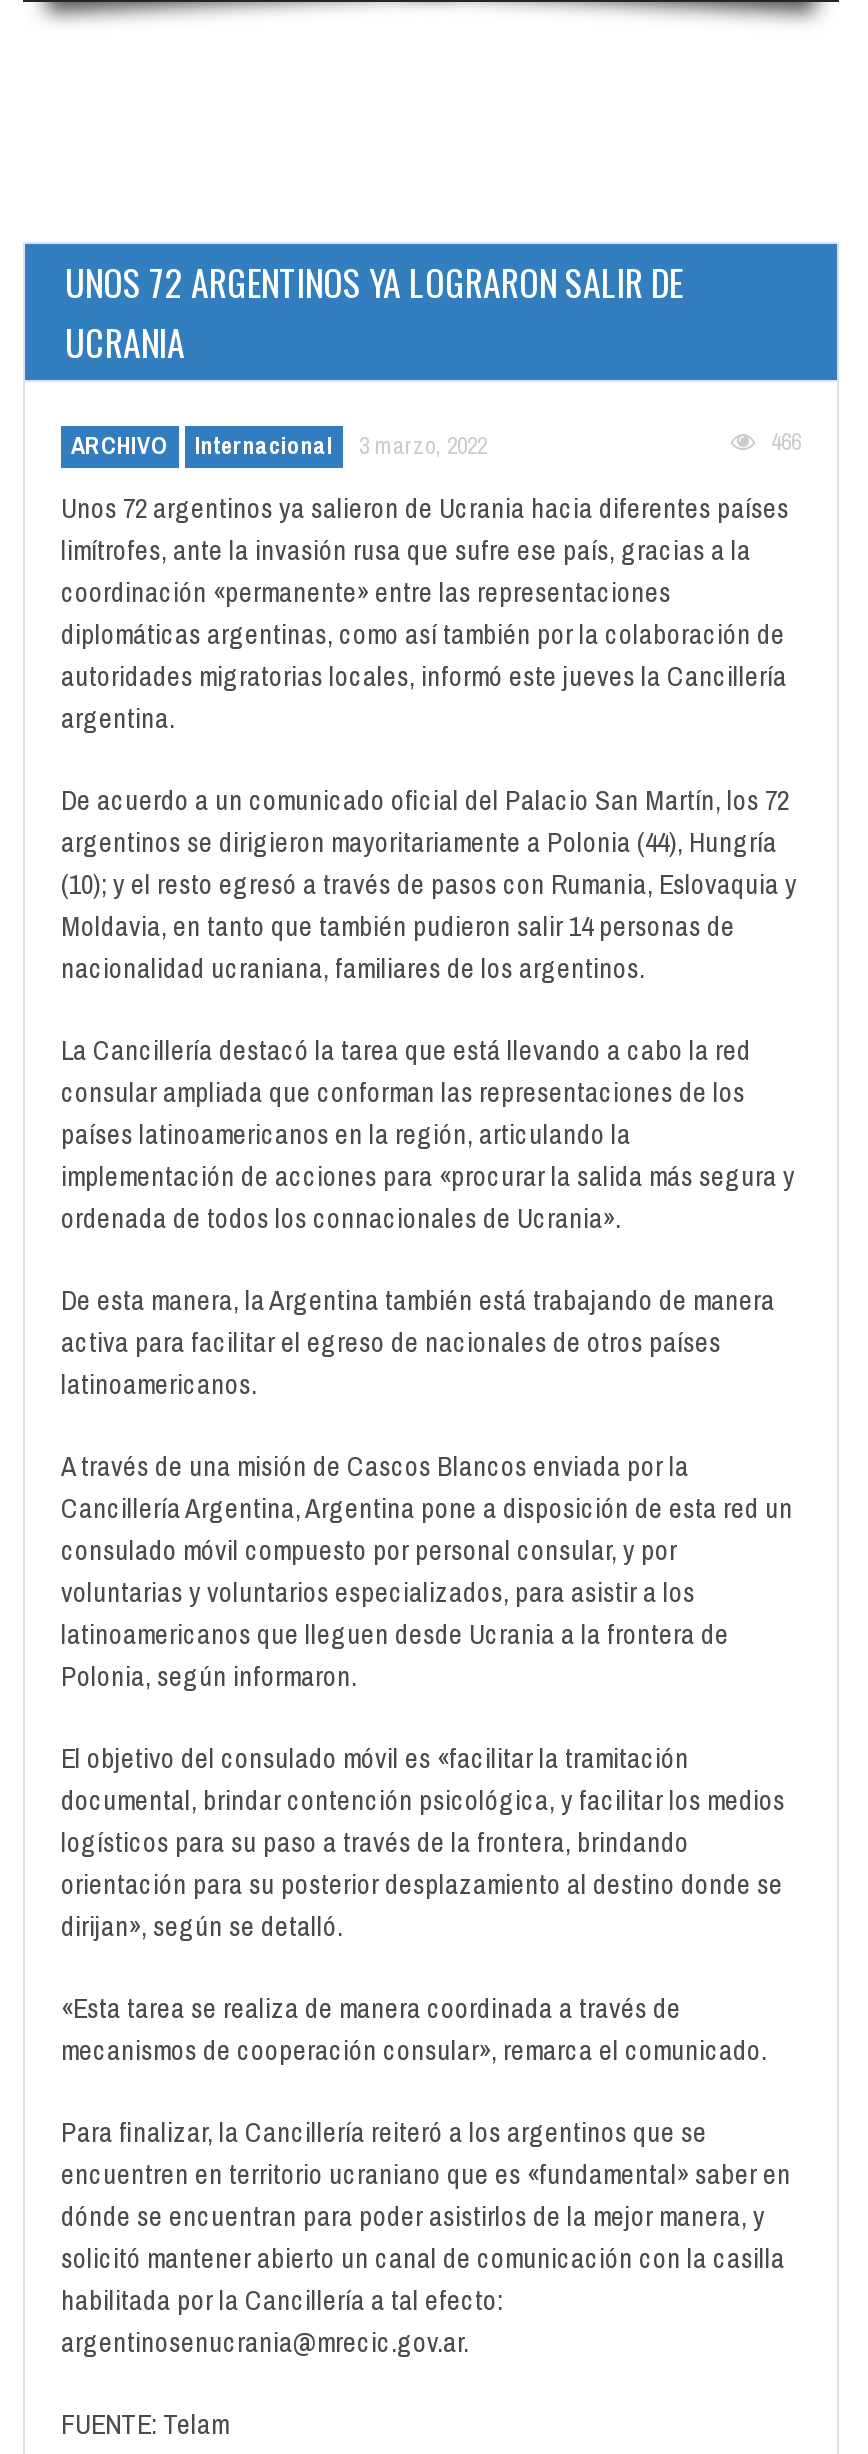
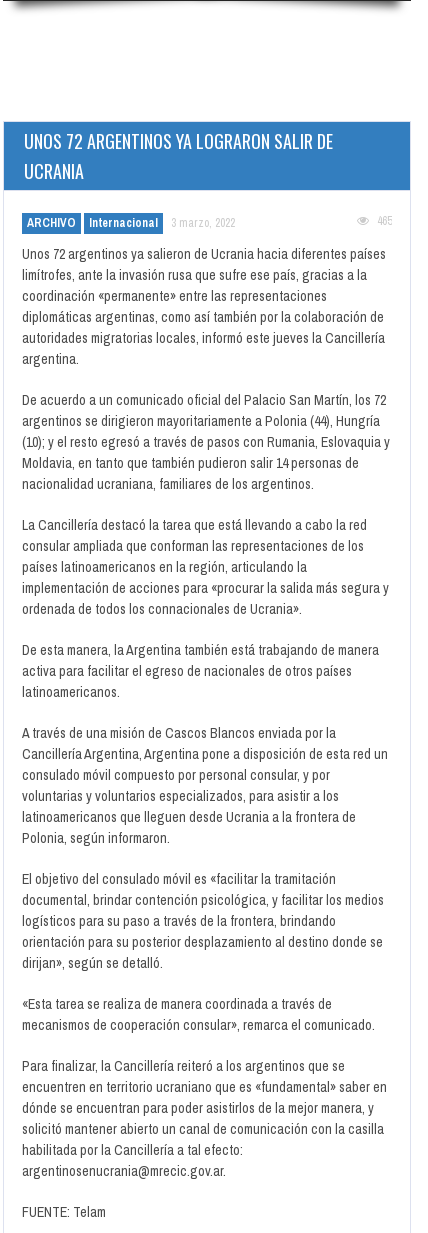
[765,426,801,458] 466 -> [374,213,392,229] 465

